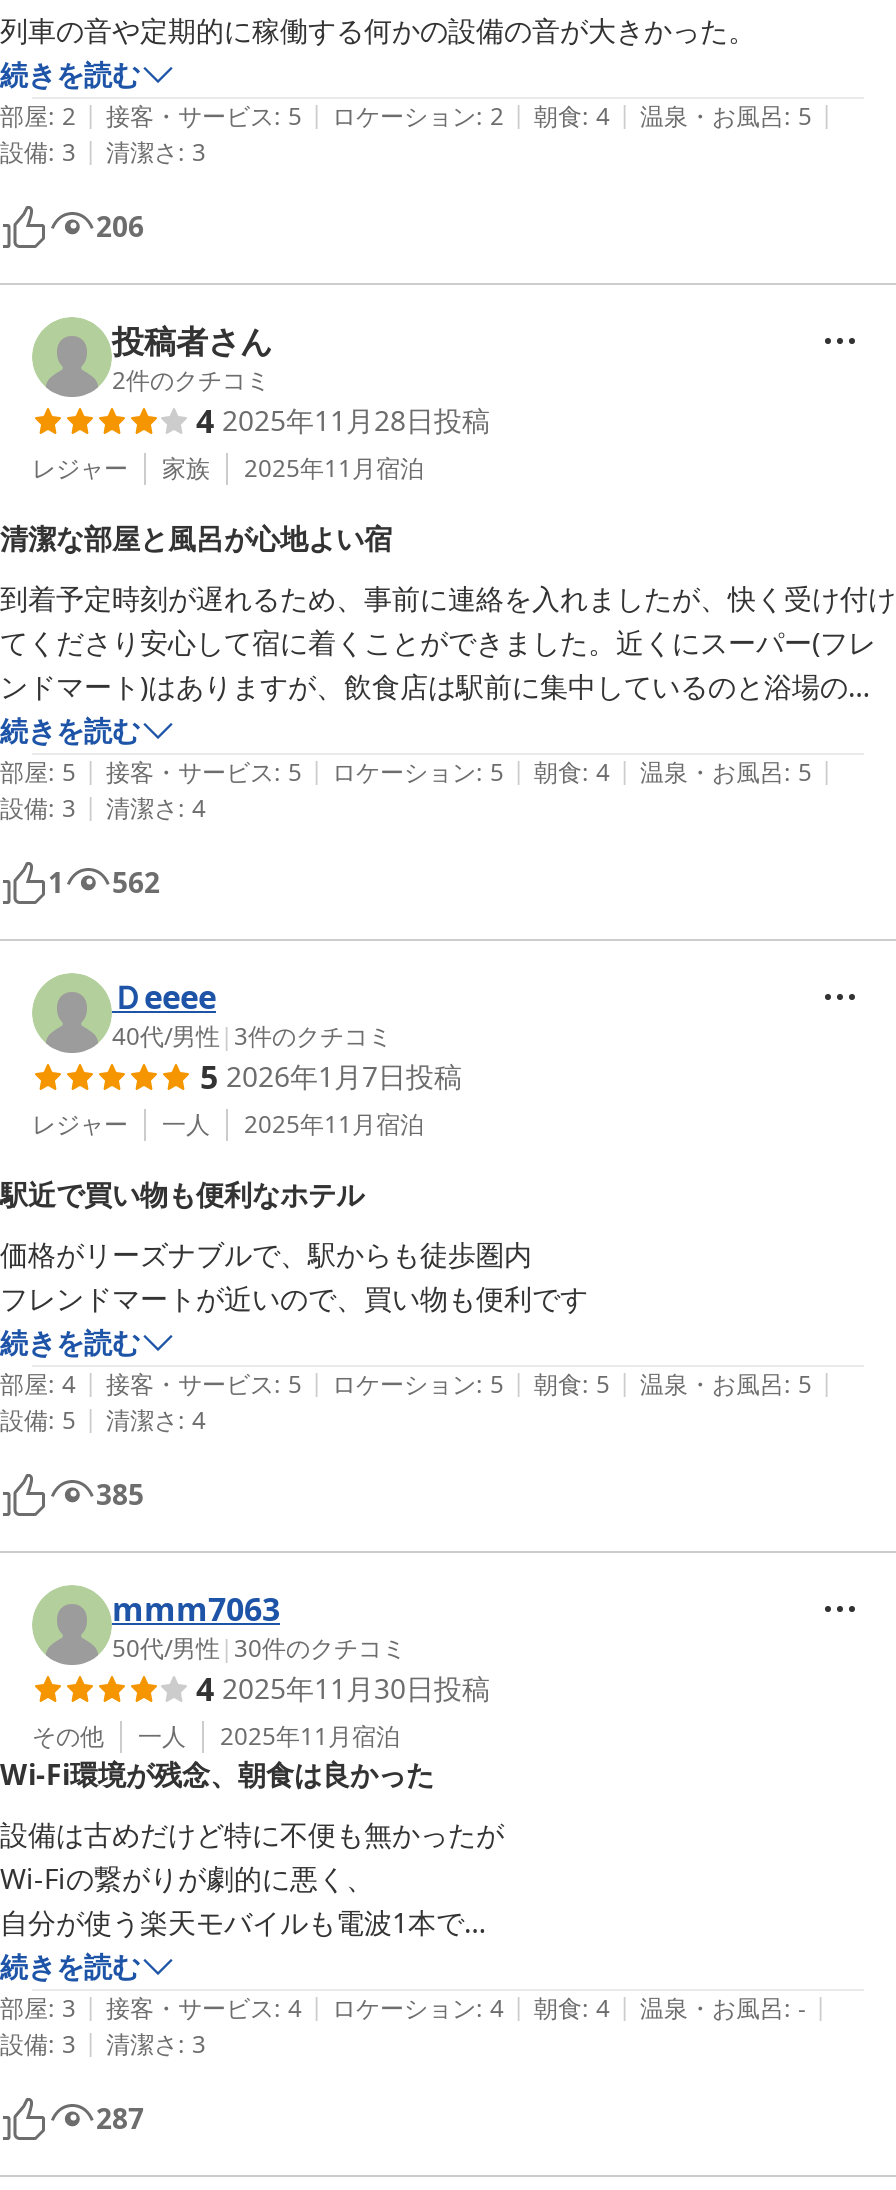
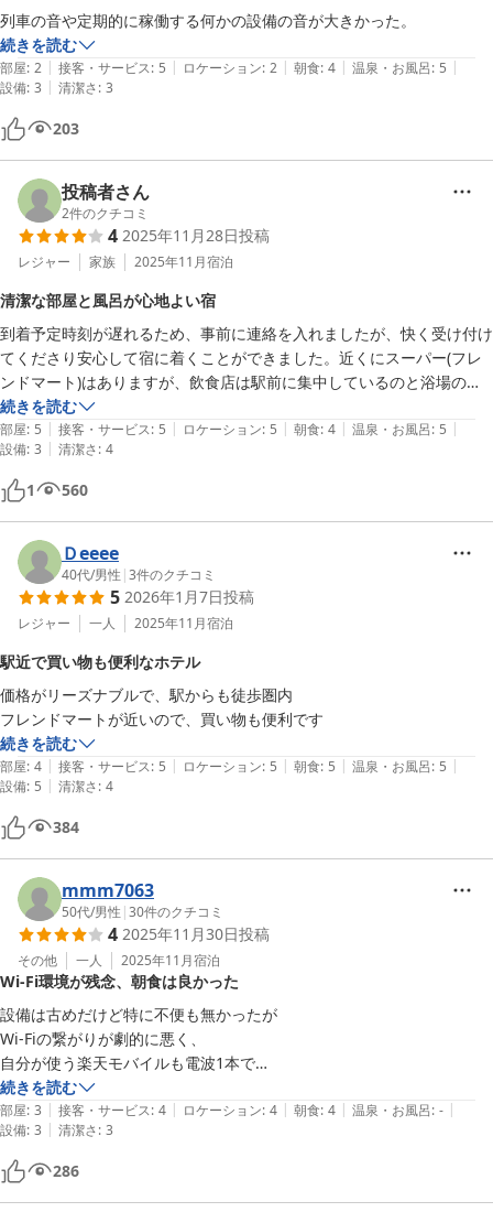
[96,207,144,245] 206 -> [53,118,79,139] 203
[48,863,160,901] 1 562 -> [26,479,88,500] 1 560
[96,1475,144,1513] 385 -> [53,816,79,837] 384
[96,2099,144,2137] 287 -> [53,1160,79,1181] 286

